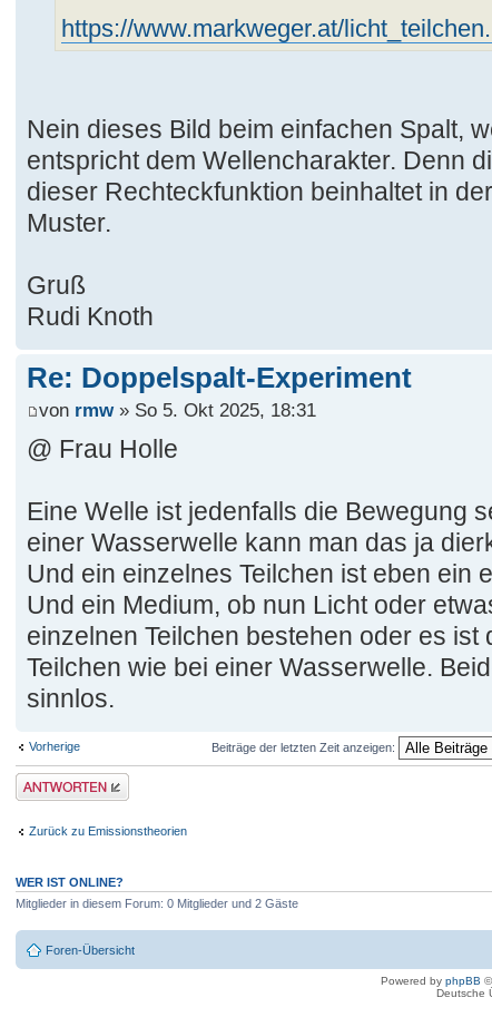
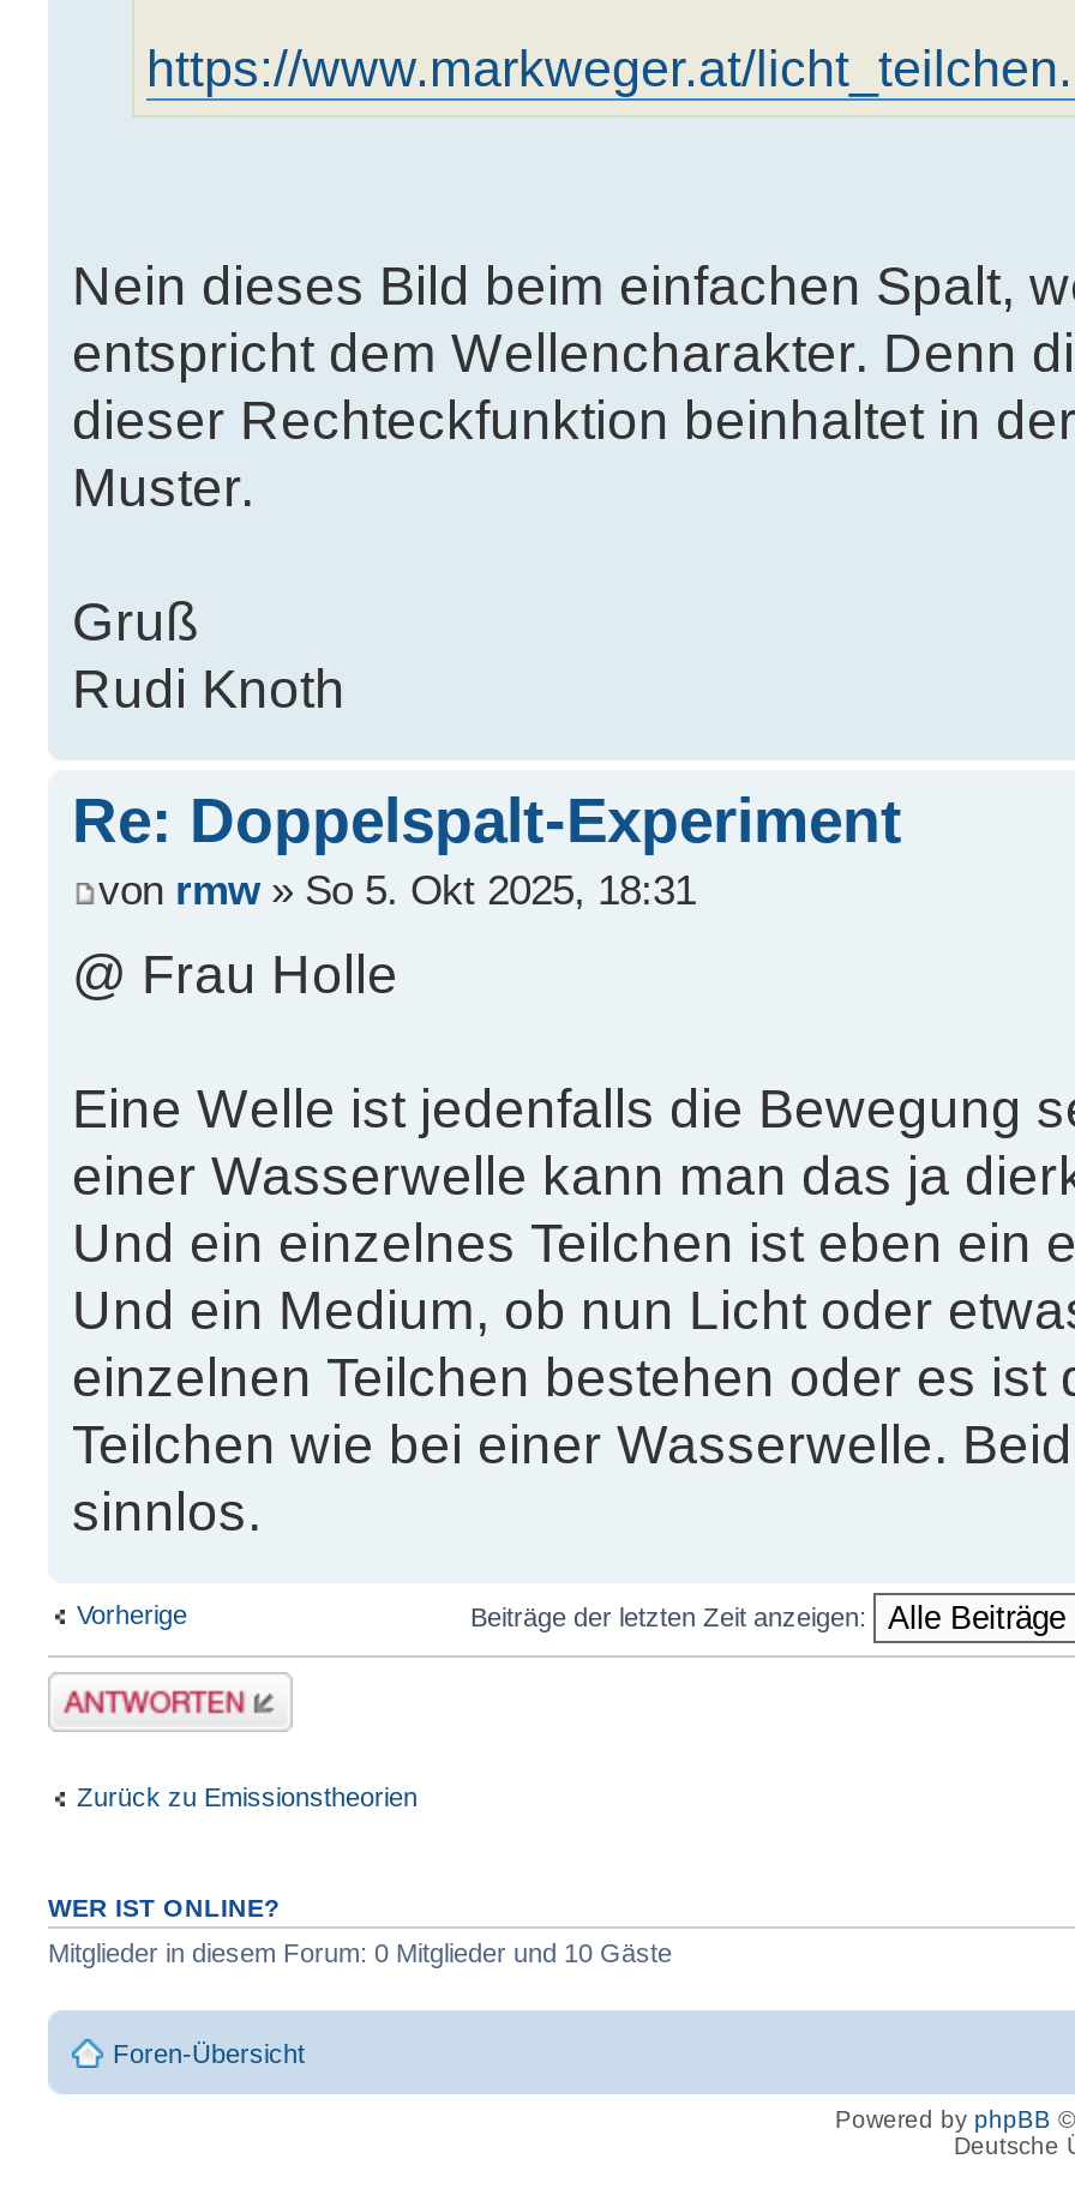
[16,897,298,910] Mitglieder in diesem Forum: 0 Mitglieder und 2 Gäste -> [48,1939,672,1967] Mitglieder in diesem Forum: 0 Mitglieder und 10 Gäste

